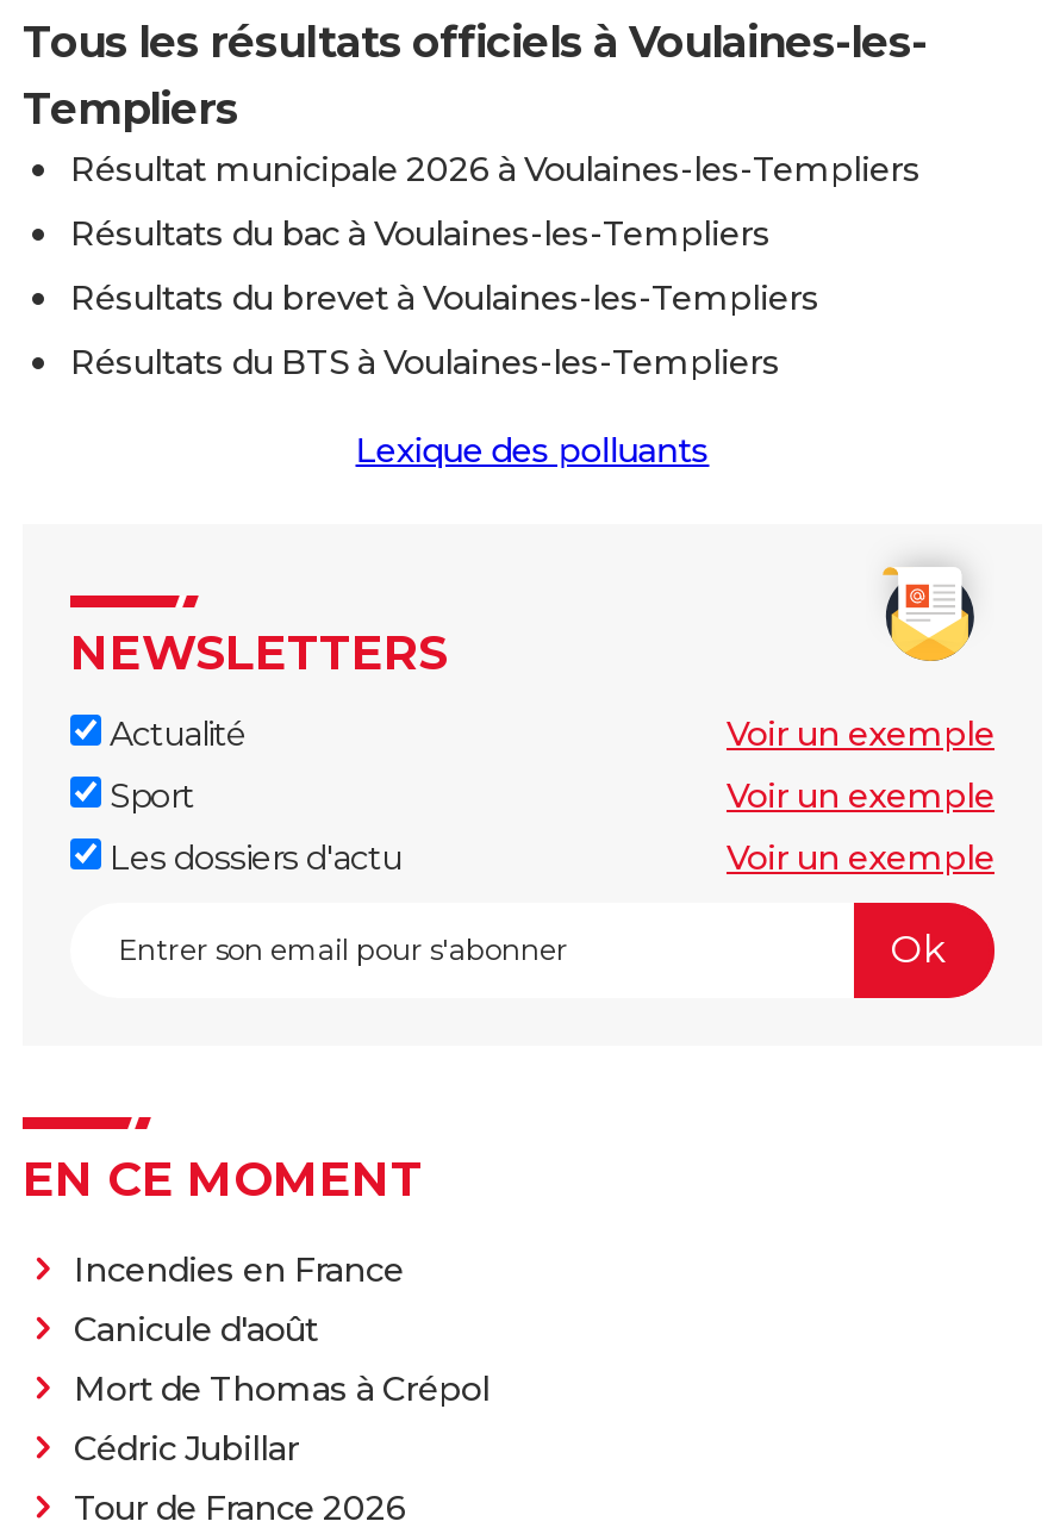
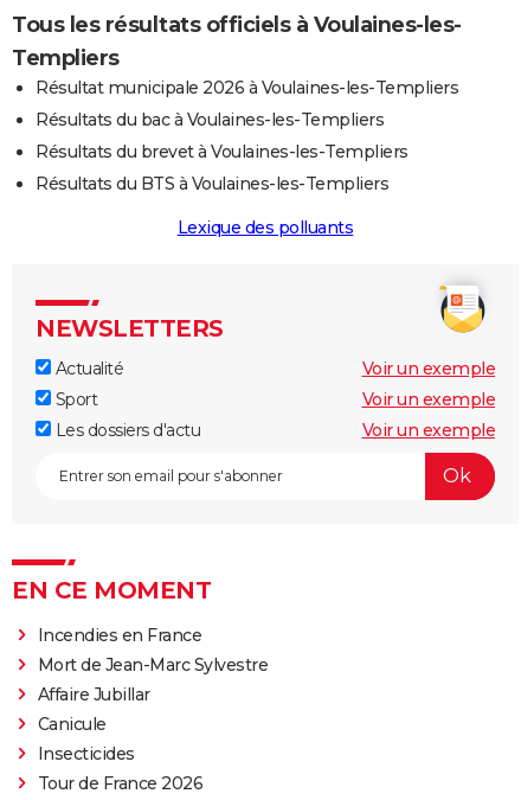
[74,1308,490,1470] Canicule d'août | Mort de Thomas à Crépol | Cédric Jubillar -> [37,654,268,764] Mort de Jean-Marc Sylvestre | Affaire Jubillar | Canicule | Insecticides

